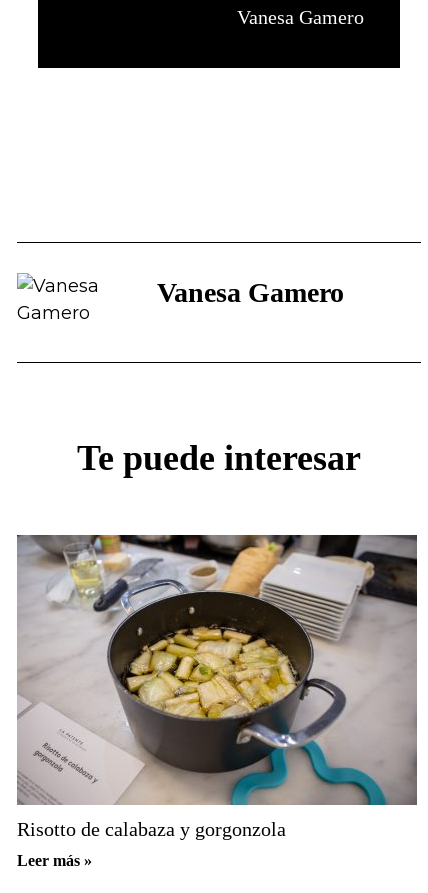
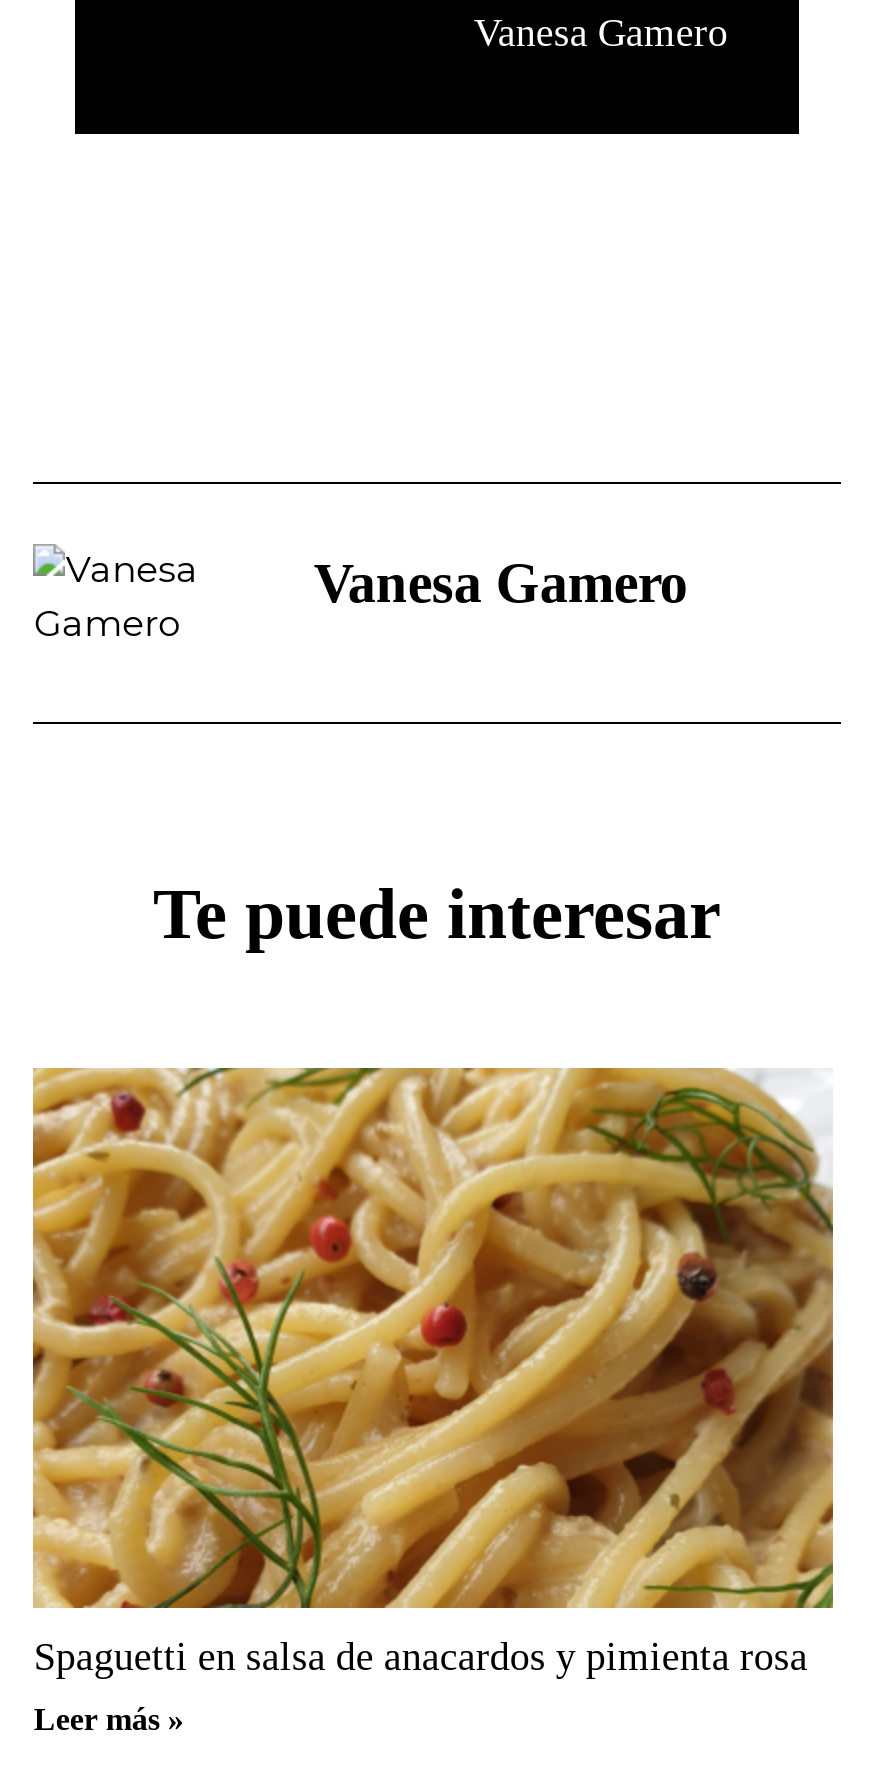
[16,534,418,840] [image] | Risotto de calabaza y gorgonzola -> [31,1066,835,1679] [image] | Spaguetti en salsa de anacardos y pimienta rosa

